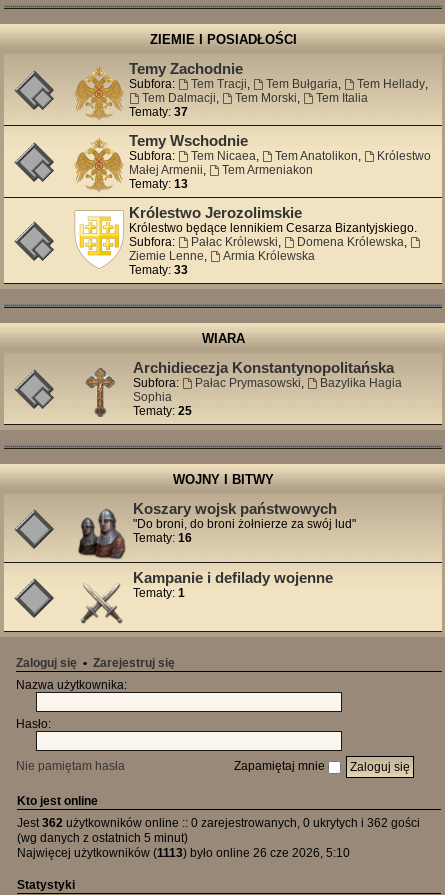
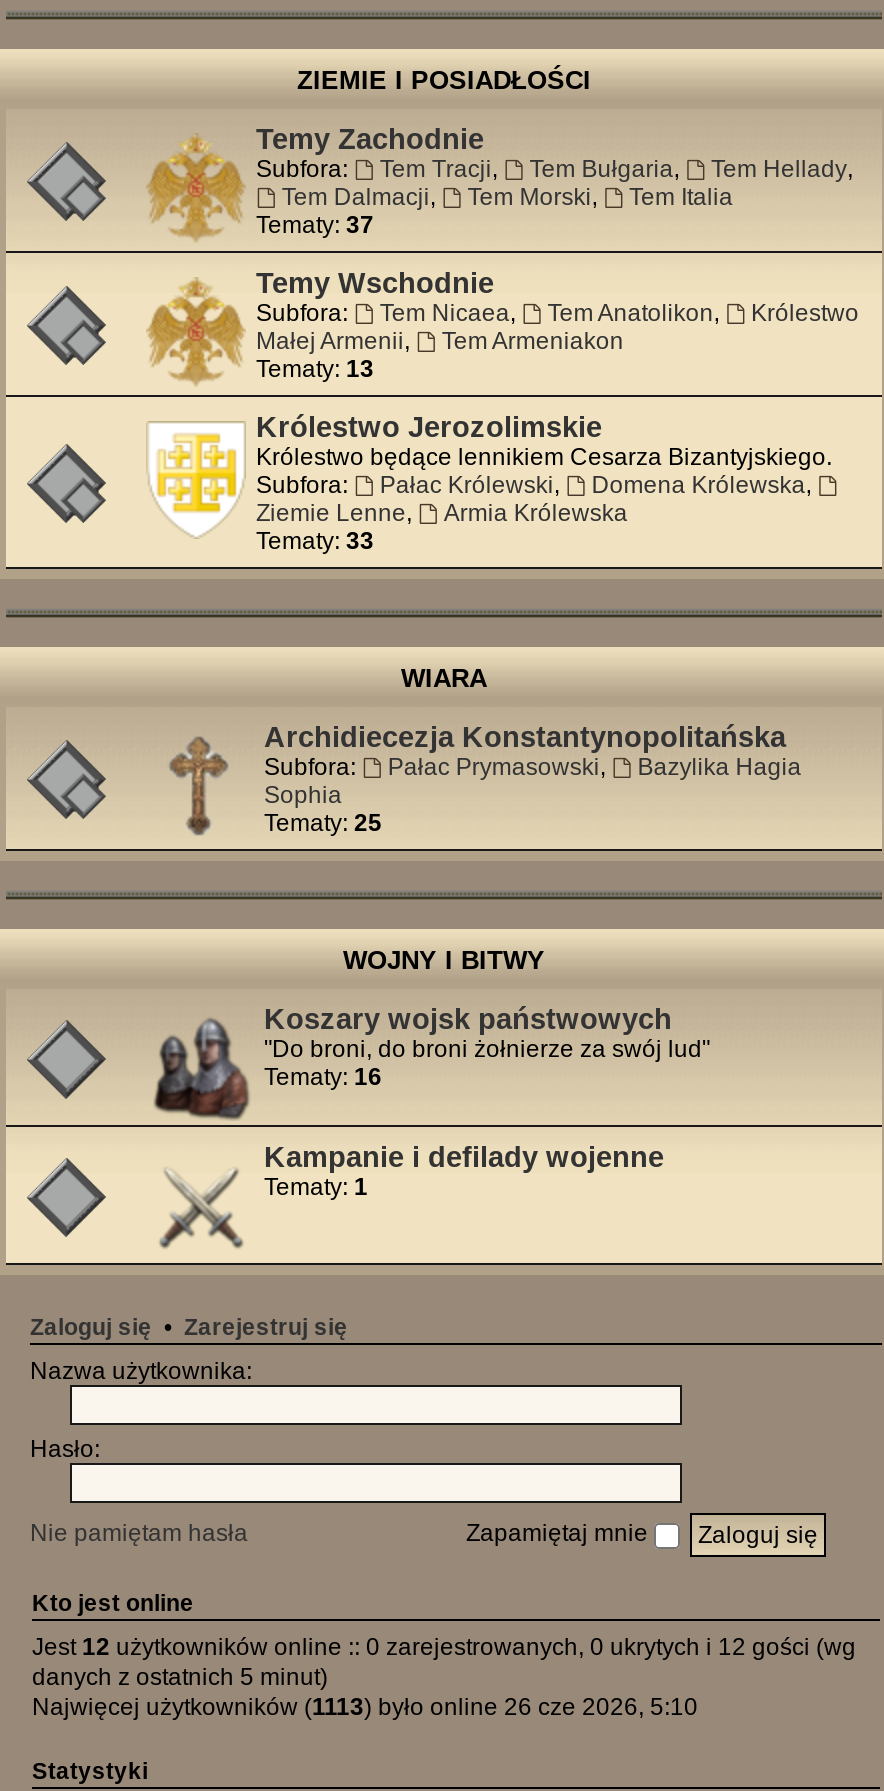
[17,815,420,844] Jest 362 użytkowników online :: 0 zarejestrowanych, 0 ukrytych i 362 gości | (wg danych z ostatnich 5 minut) -> [32,1632,856,1690] Jest 12 użytkowników online :: 0 zarejestrowanych, 0 ukrytych i 12 gości (wg | danych z ostatnich 5 minut)

